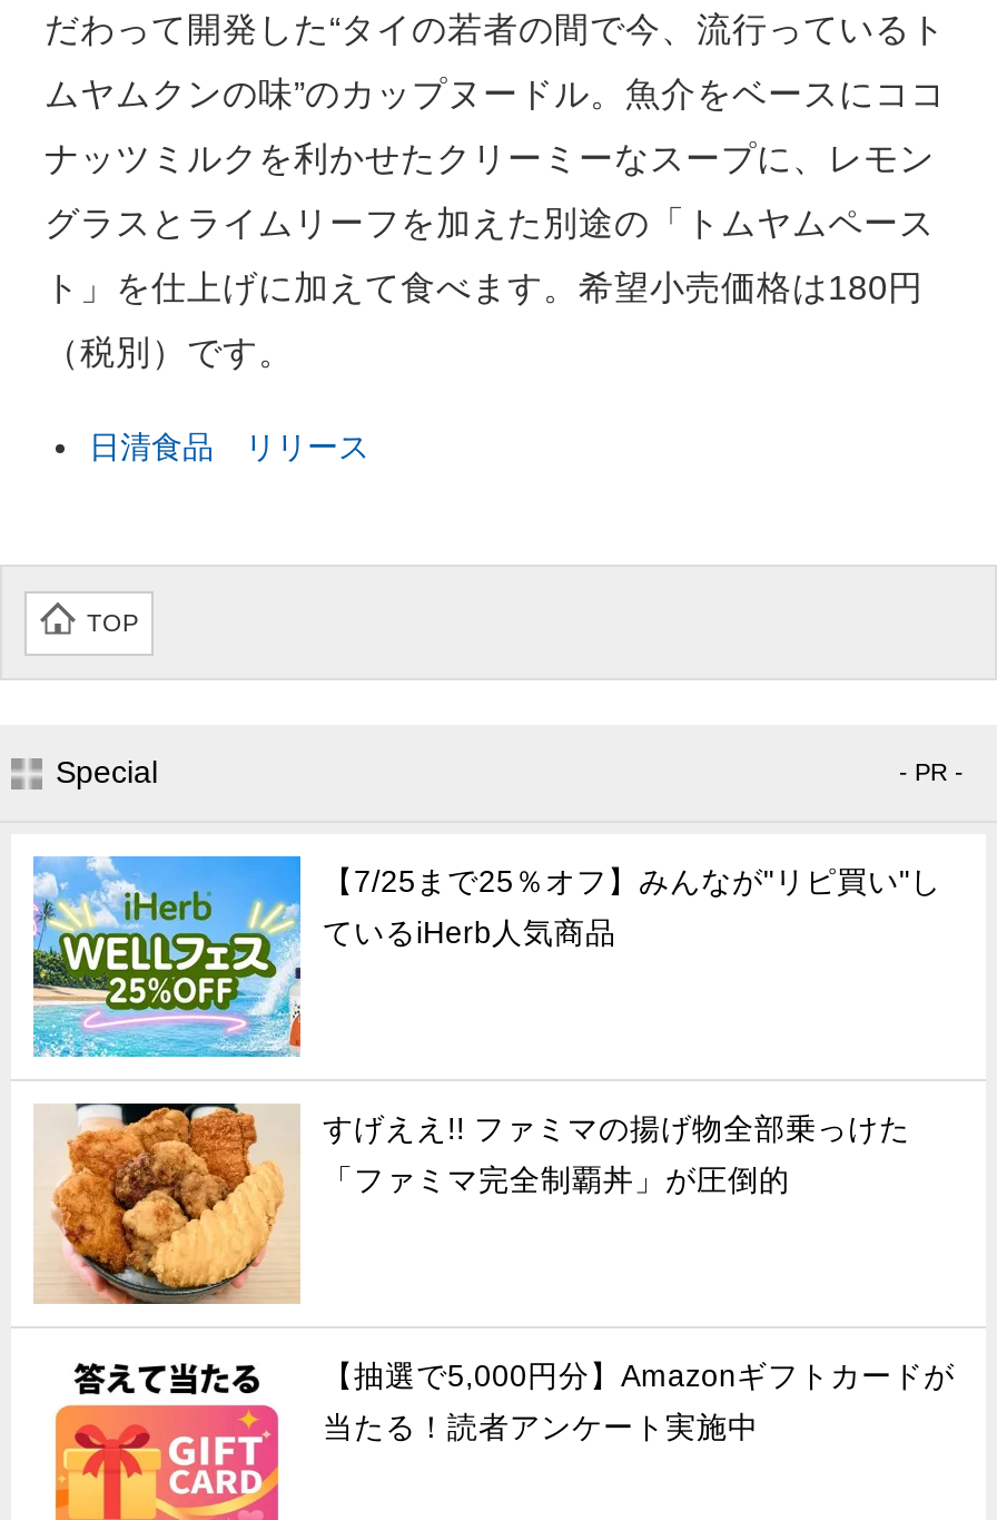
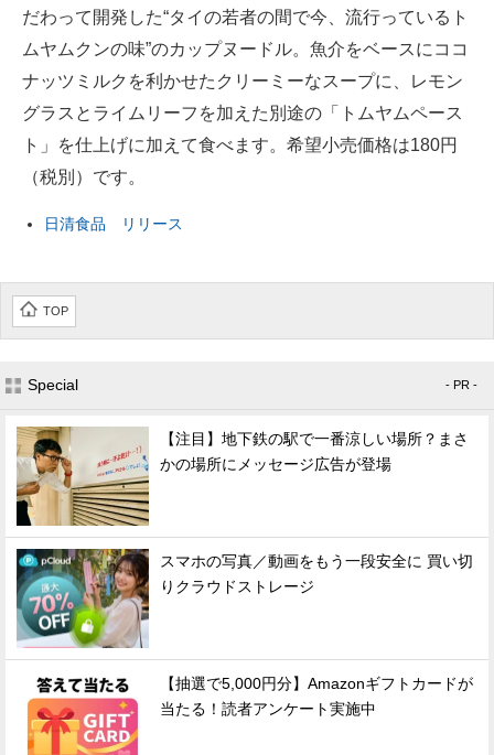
[31,854,941,1059] [image] | 【7/25まで25％オフ】みんなが"リピ買い"し -> [15,425,469,527] [image] | 【注目】地下鉄の駅で一番涼しい場所？まさ
[323,917,616,951] ているiHerb人気商品 -> [160,457,391,473] かの場所にメッセージ広告が登場
[33,1101,910,1306] [image] | すげええ!! ファミマの揚げ物全部乗っけた -> [15,548,473,649] [image] | スマホの写真／動画をもう一段安全に 買い切
[323,1164,790,1198] 「ファミマ完全制覇丼」が圧倒的 -> [160,579,314,596] りクラウドストレージ

